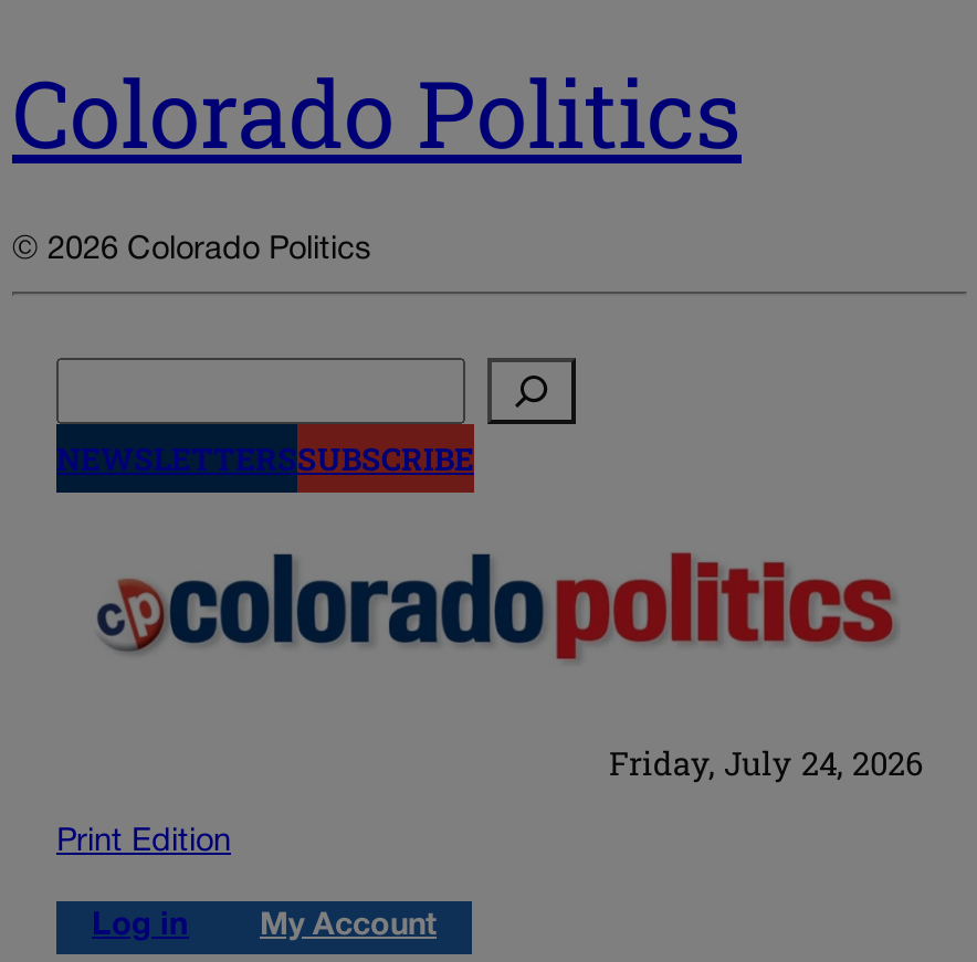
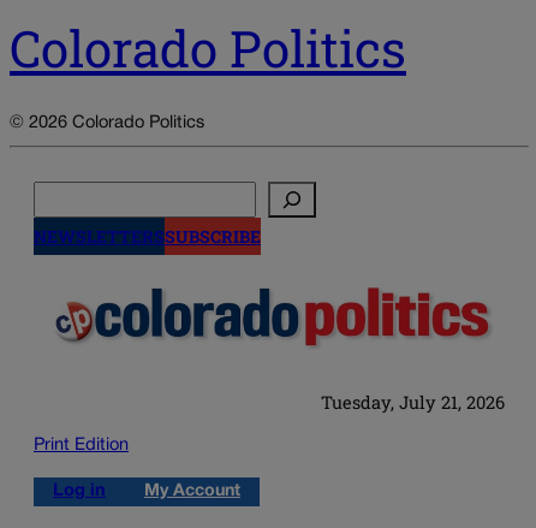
[609,742,923,784] Friday, July 24, 2026 -> [321,391,505,413] Tuesday, July 21, 2026

